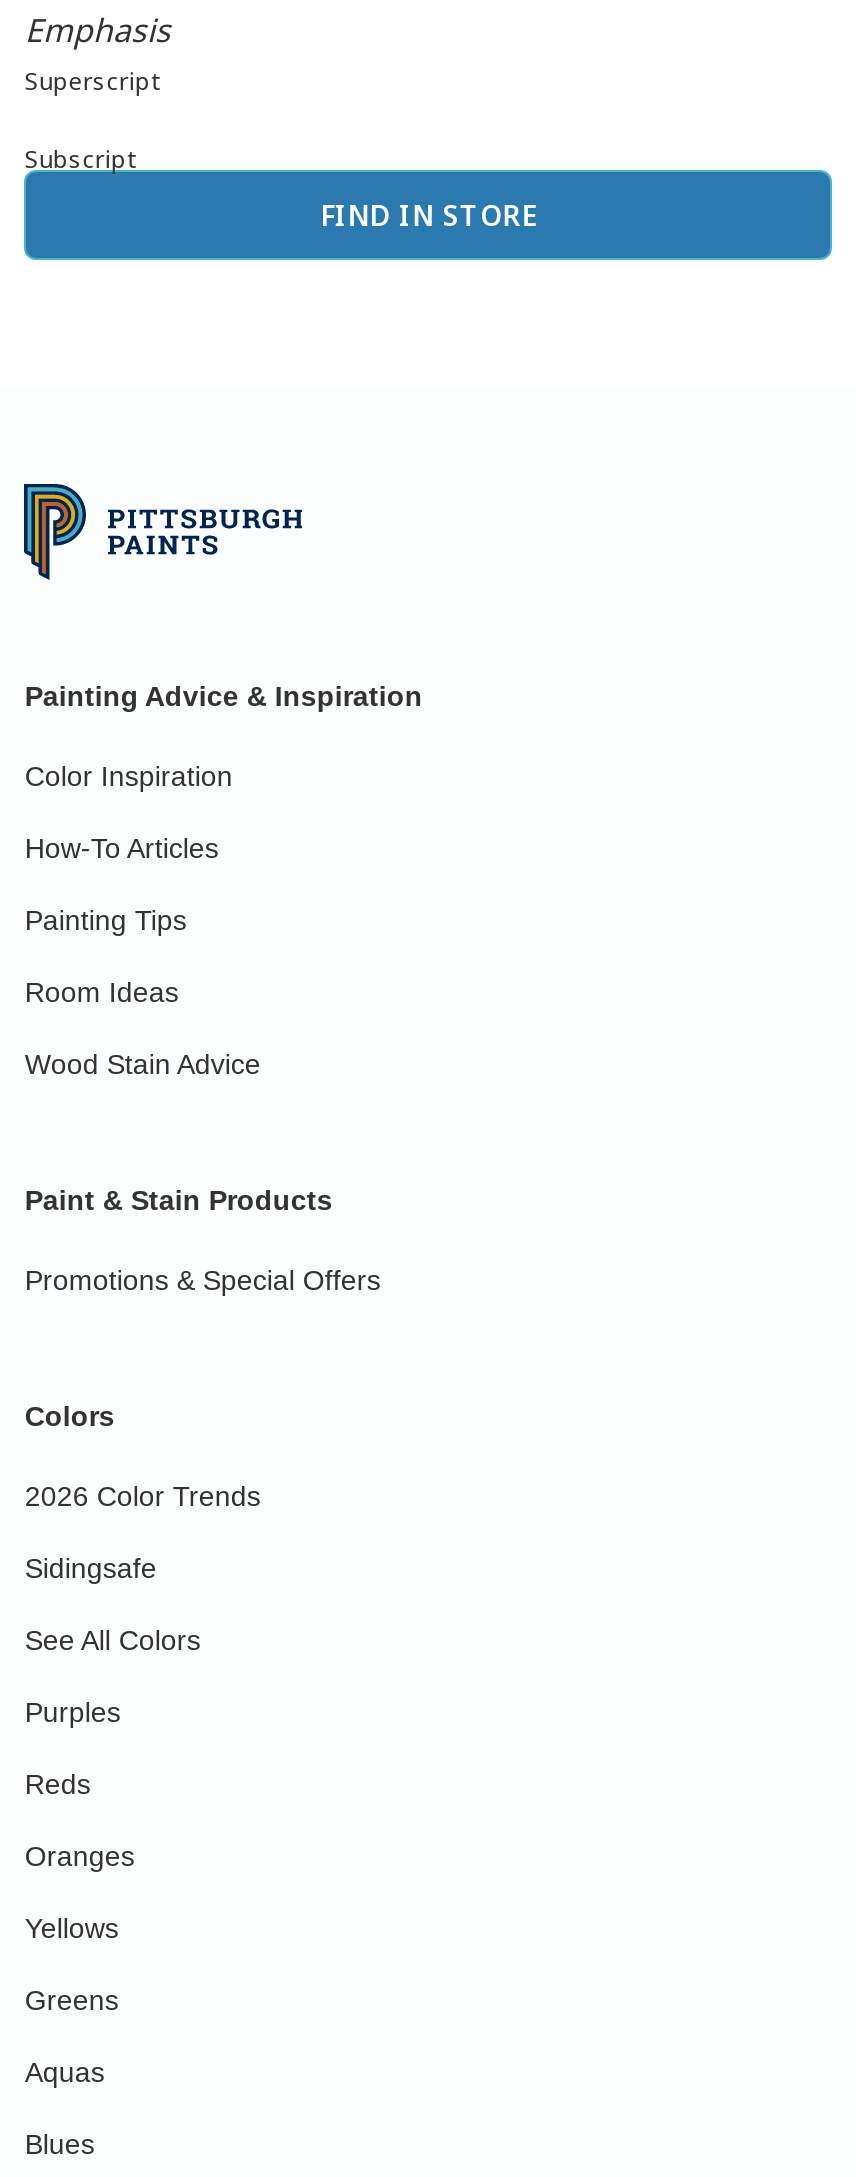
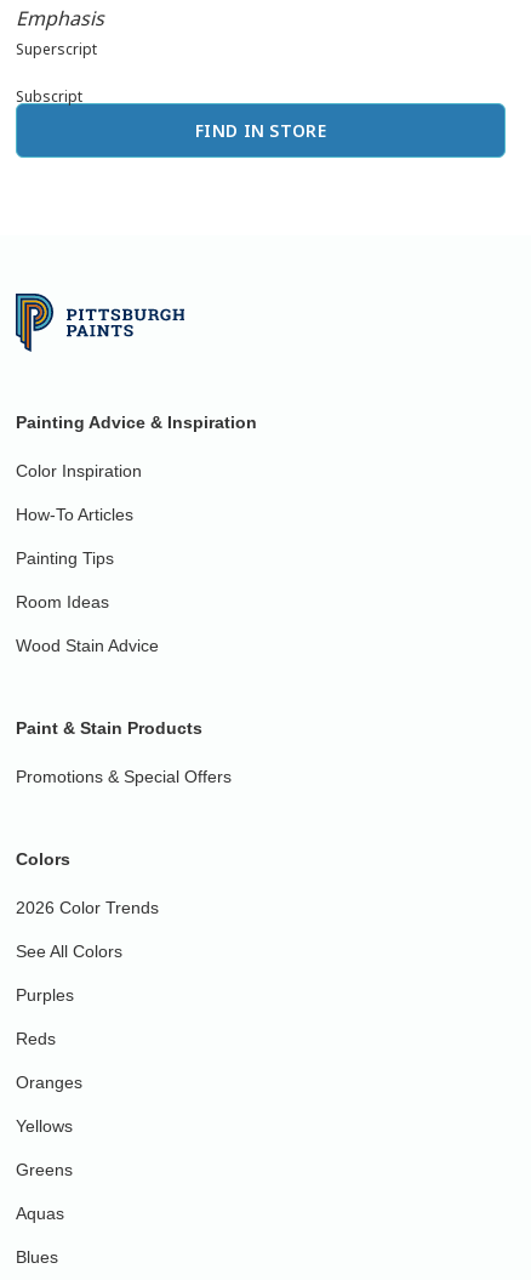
[25,1552,157,1584] Sidingsafe -> none

